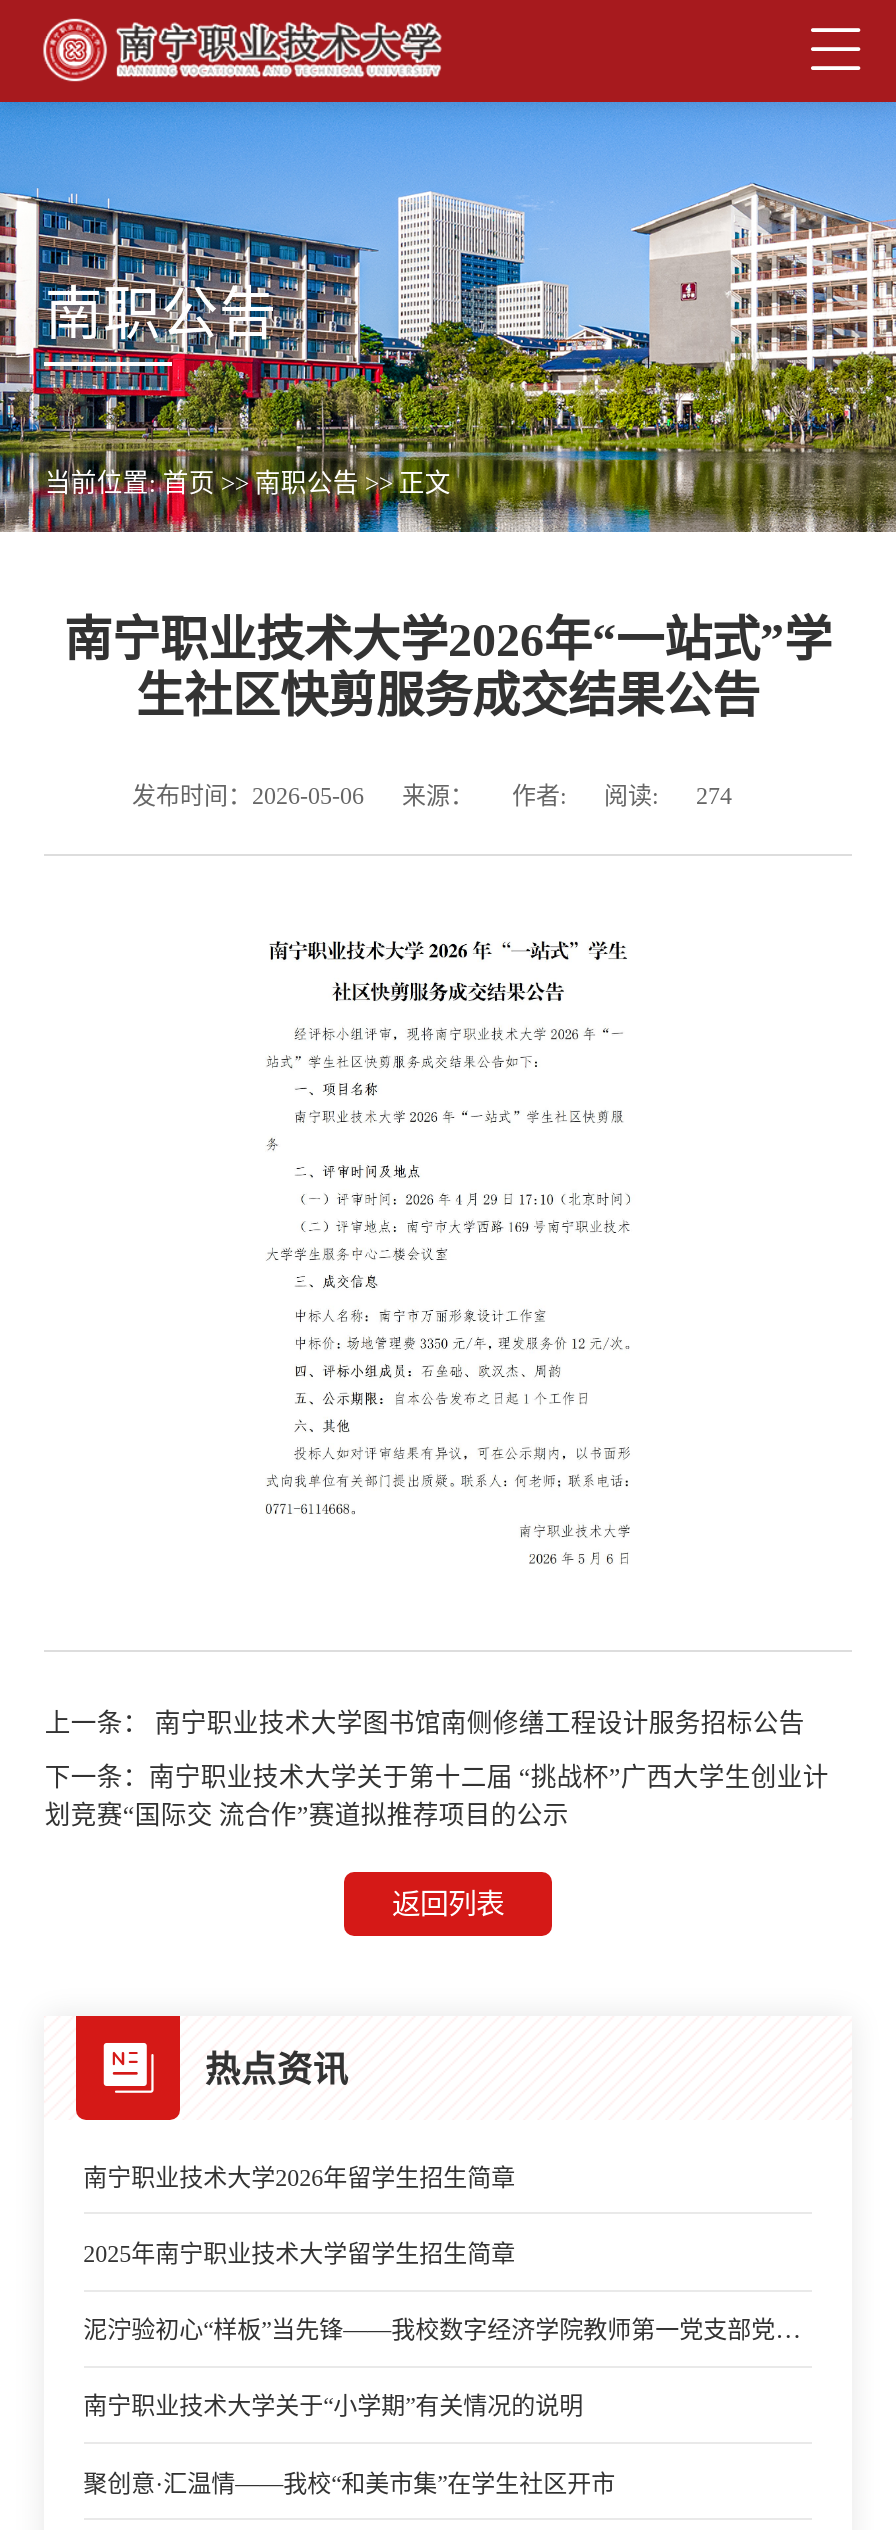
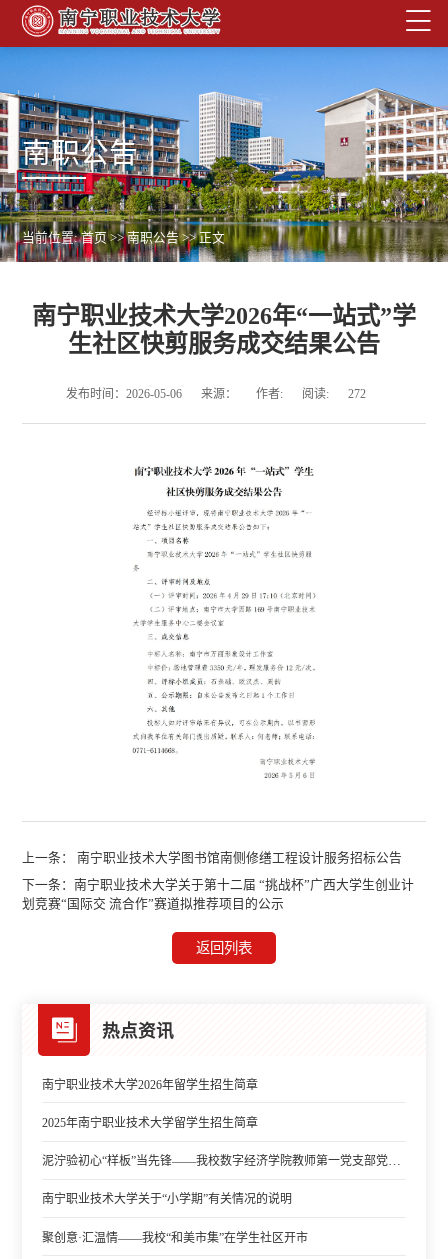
[132,782,732,810] 发布时间：2026-05-06 来源： 作者: 阅读: 274 -> [66,387,366,401] 发布时间：2026-05-06 来源： 作者: 阅读: 272

